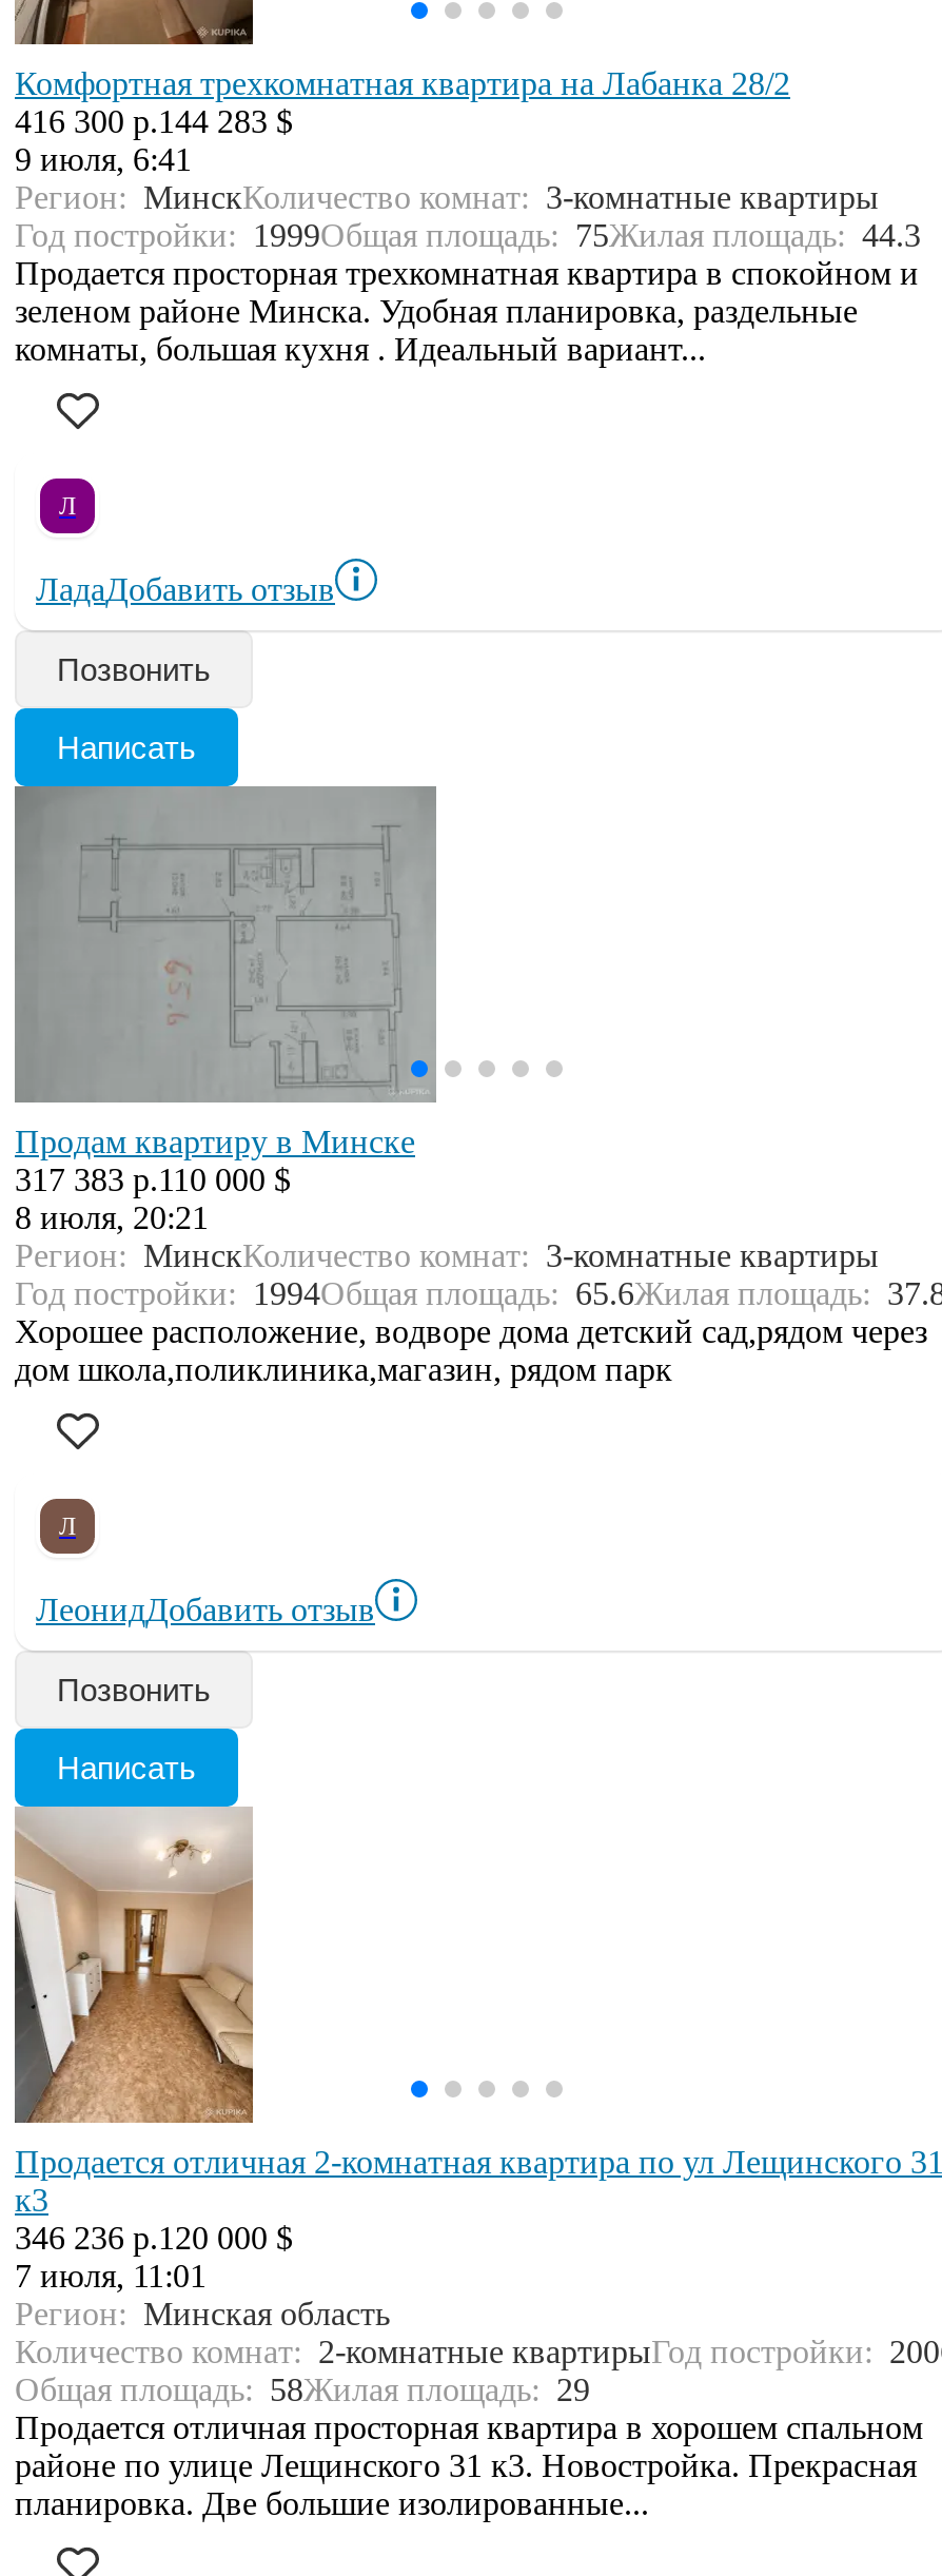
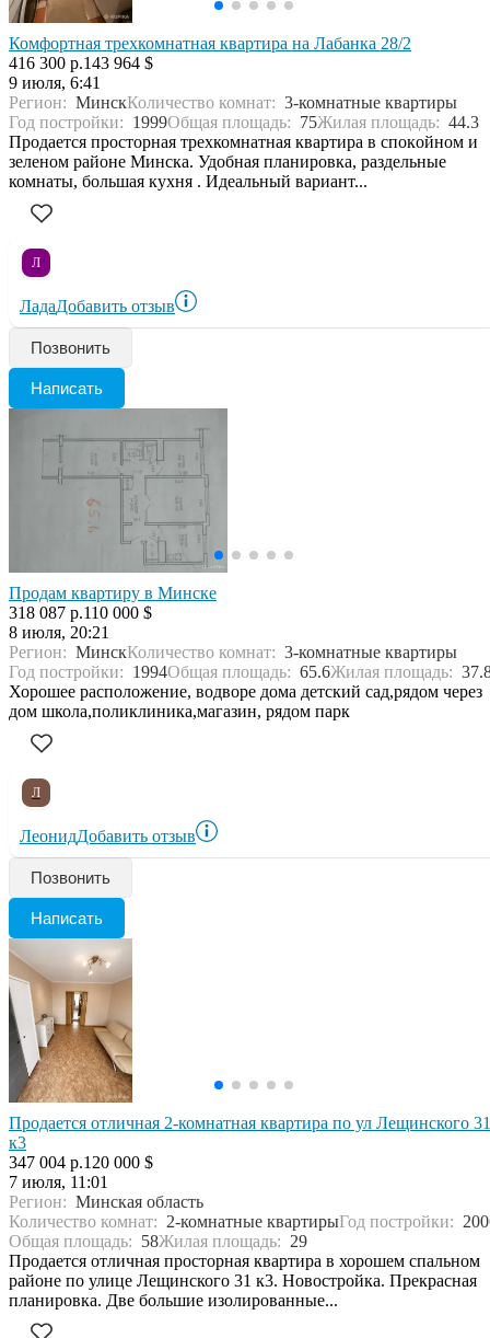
[15,103,293,139] 416 300 р.144 283 $ -> [9,54,153,72] 416 300 р.143 964 $
[15,1161,291,1197] 317 383 р.110 000 $ -> [9,603,152,622] 318 087 р.110 000 $
[15,2220,293,2255] 346 236 р.120 000 $ -> [9,1153,153,1171] 347 004 р.120 000 $

